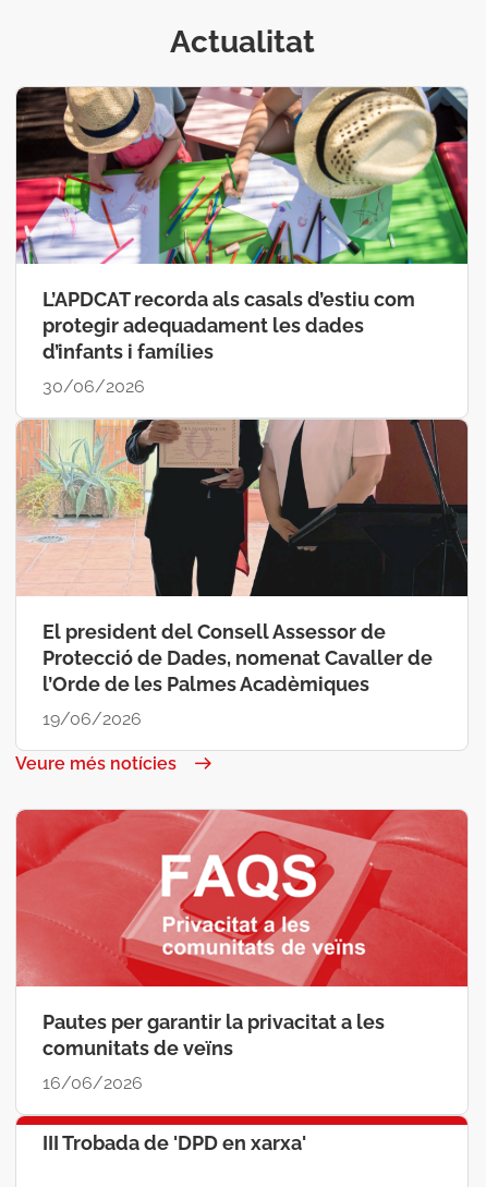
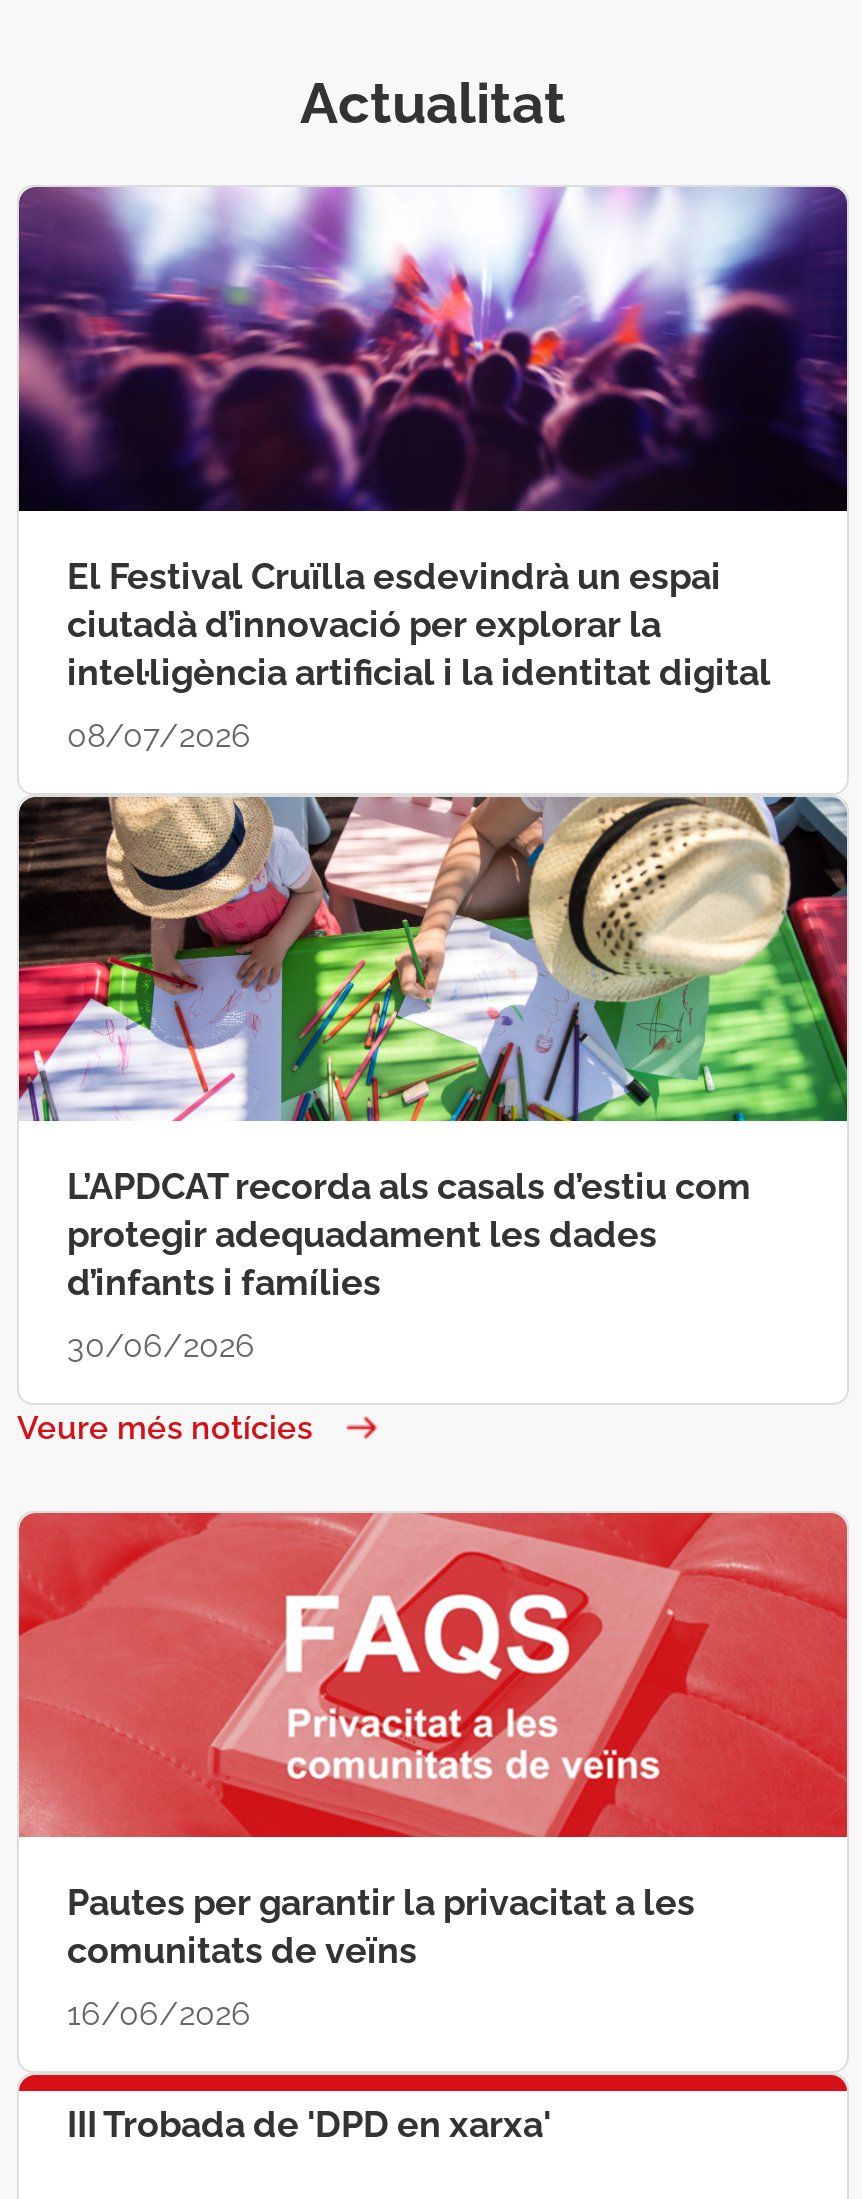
none -> [17,185,849,755] [image] | El Festival Cruïlla esdevindrà un espai | ciutadà d’innovació per explorar la | intel·ligència artificial i la identitat digital | 08/07/2026
moved [14,85,469,397] -> [15,793,849,1365]: [image] | L’APDCAT recorda als casals d’estiu com | protegir adequadament les dades | d’infants i famílies | 30/06/2026
[16,419,469,729] [image] | El president del Consell Assessor de | Protecció de Dades, nomenat Cavaller de | l’Orde de les Palmes Acadèmiques | 19/06/2026 -> none

